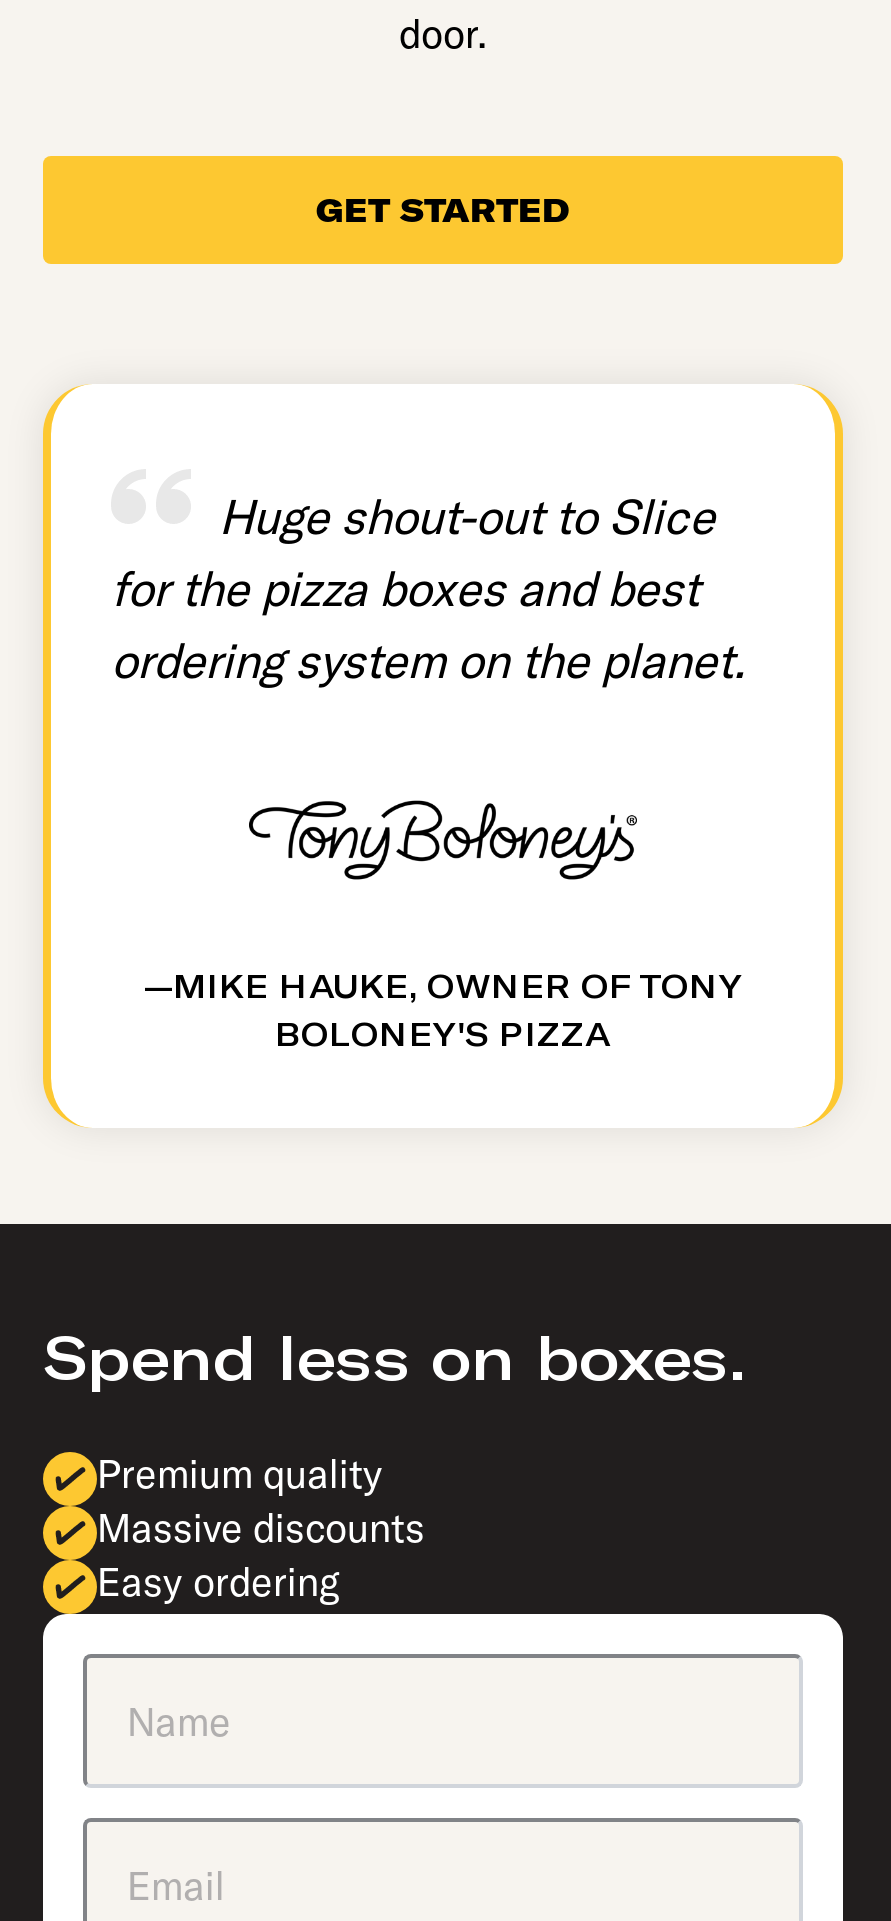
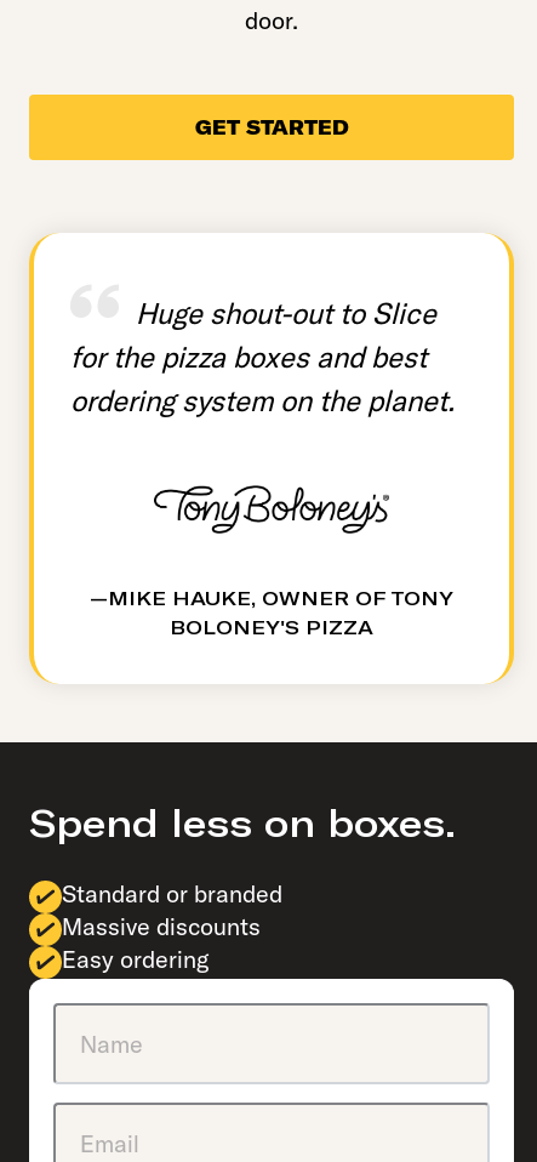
[97,1448,383,1498] Premium quality -> [62,878,282,908] Standard or branded

